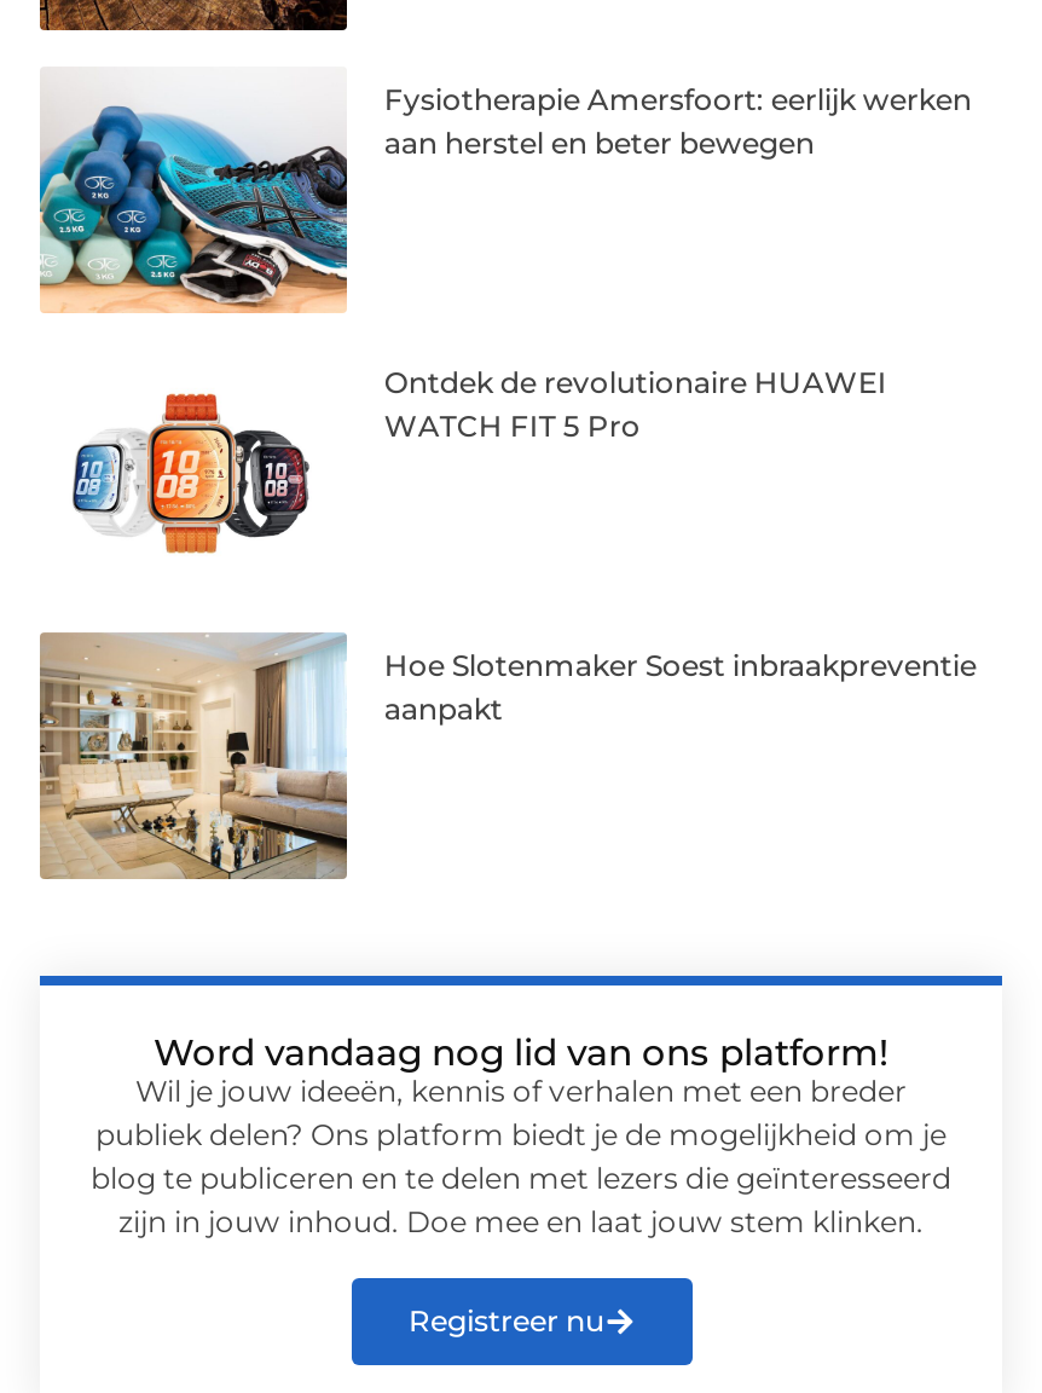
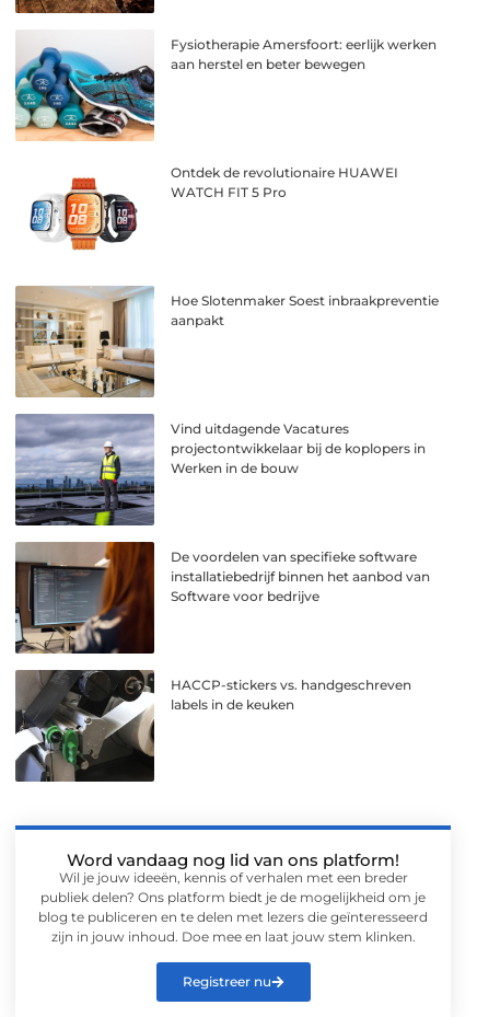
none -> [14,413,426,527] [image] | Vind uitdagende Vacatures | projectontwikkelaar bij de koplopers in | Werken in de bouw
none -> [14,541,430,655] [image] | De voordelen van specifieke software | installatiebedrijf binnen het aanbod van | Software voor bedrijve
none -> [14,669,412,783] [image] | HACCP-stickers vs. handgeschreven | labels in de keuken

